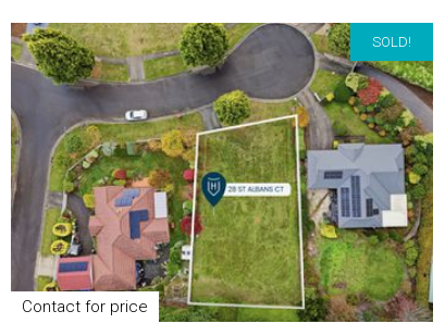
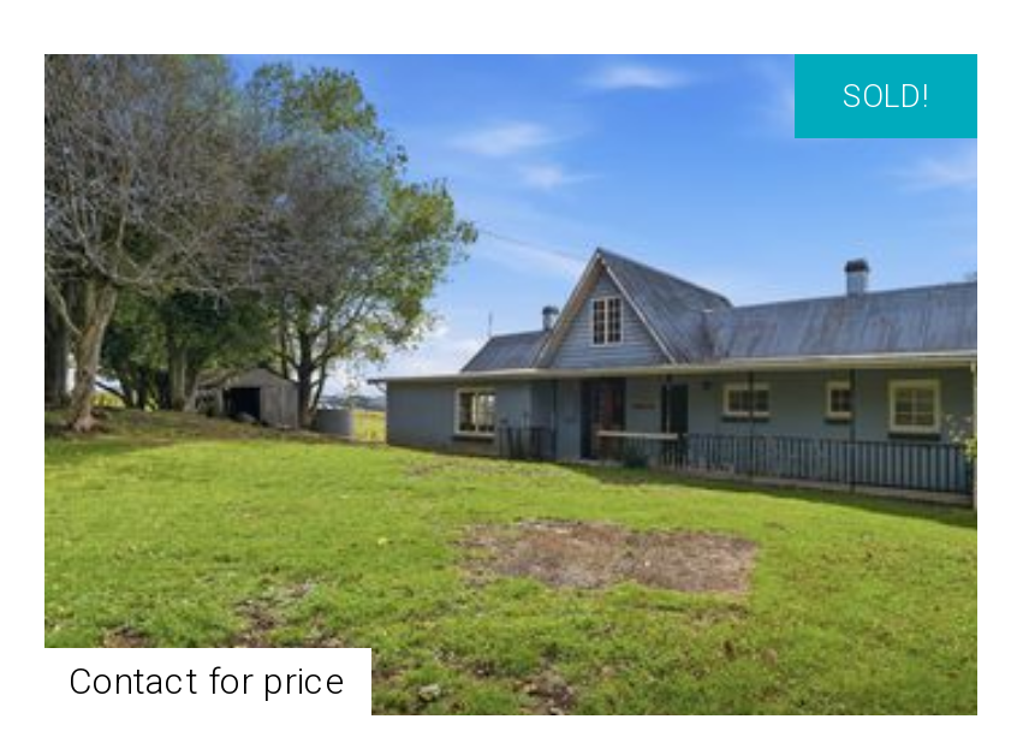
[10,22,434,322] [image] -> [42,52,980,715] [image]

